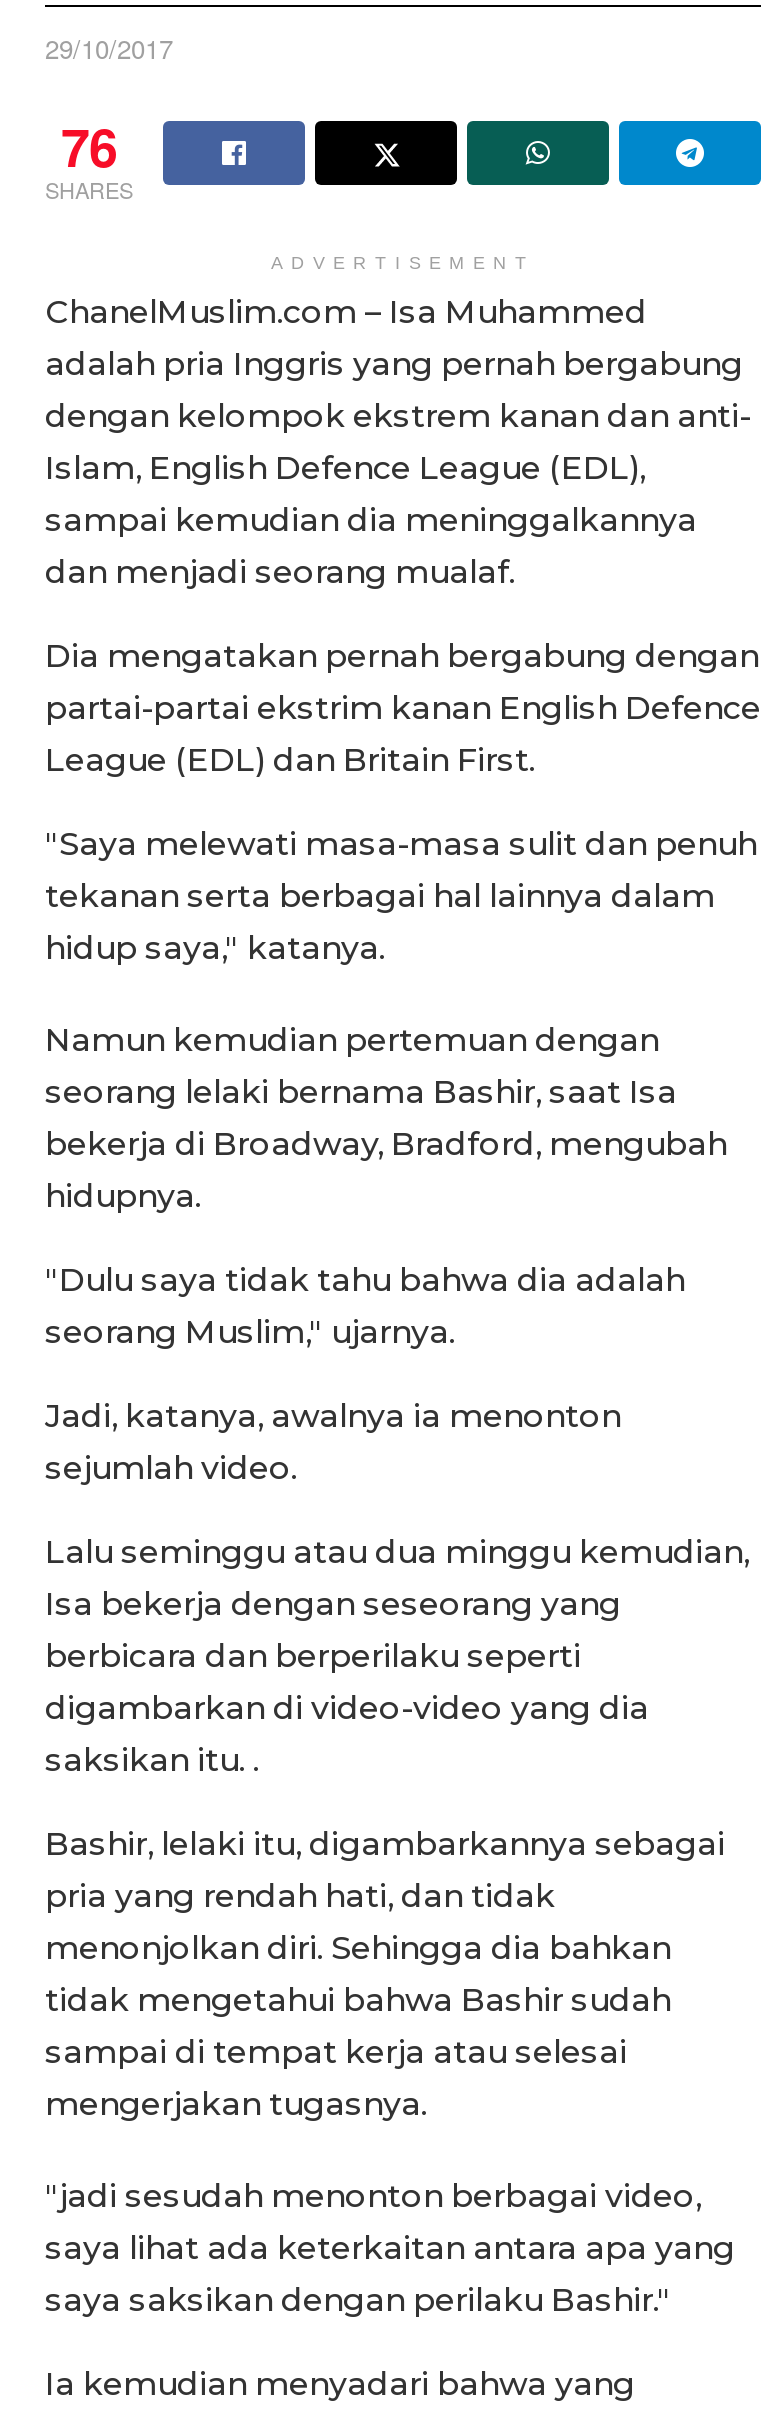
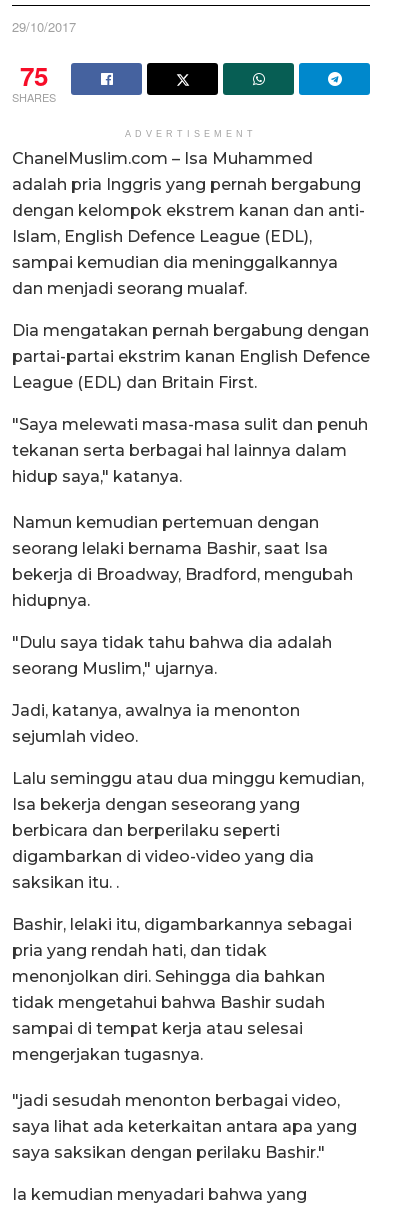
[61,109,117,183] 76 -> [20,57,48,94] 75

